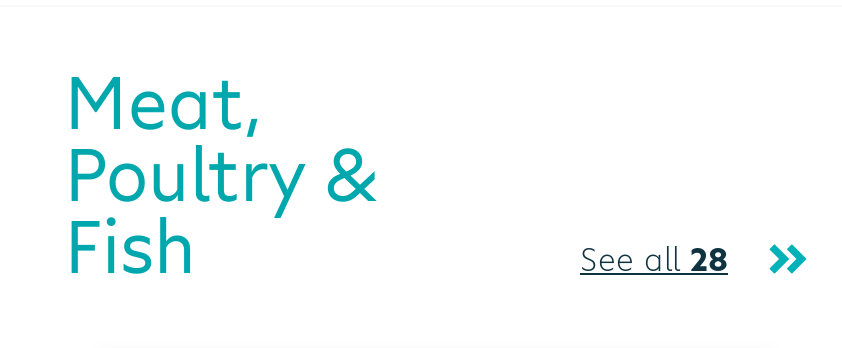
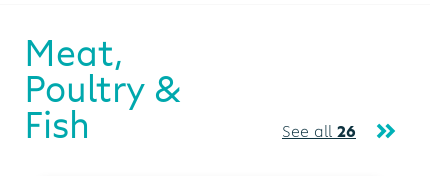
[580,237,728,281] See all 28 -> [282,120,356,142] See all 26

